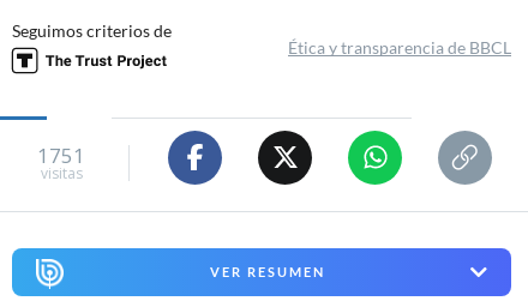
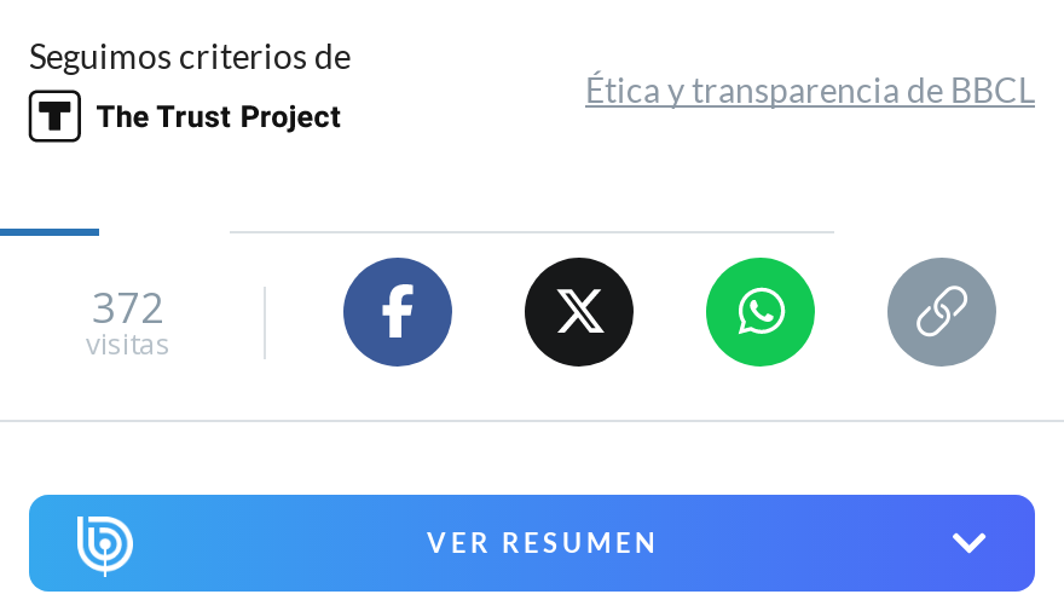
[37,142,85,169] 1751 -> [92,280,164,335] 372

